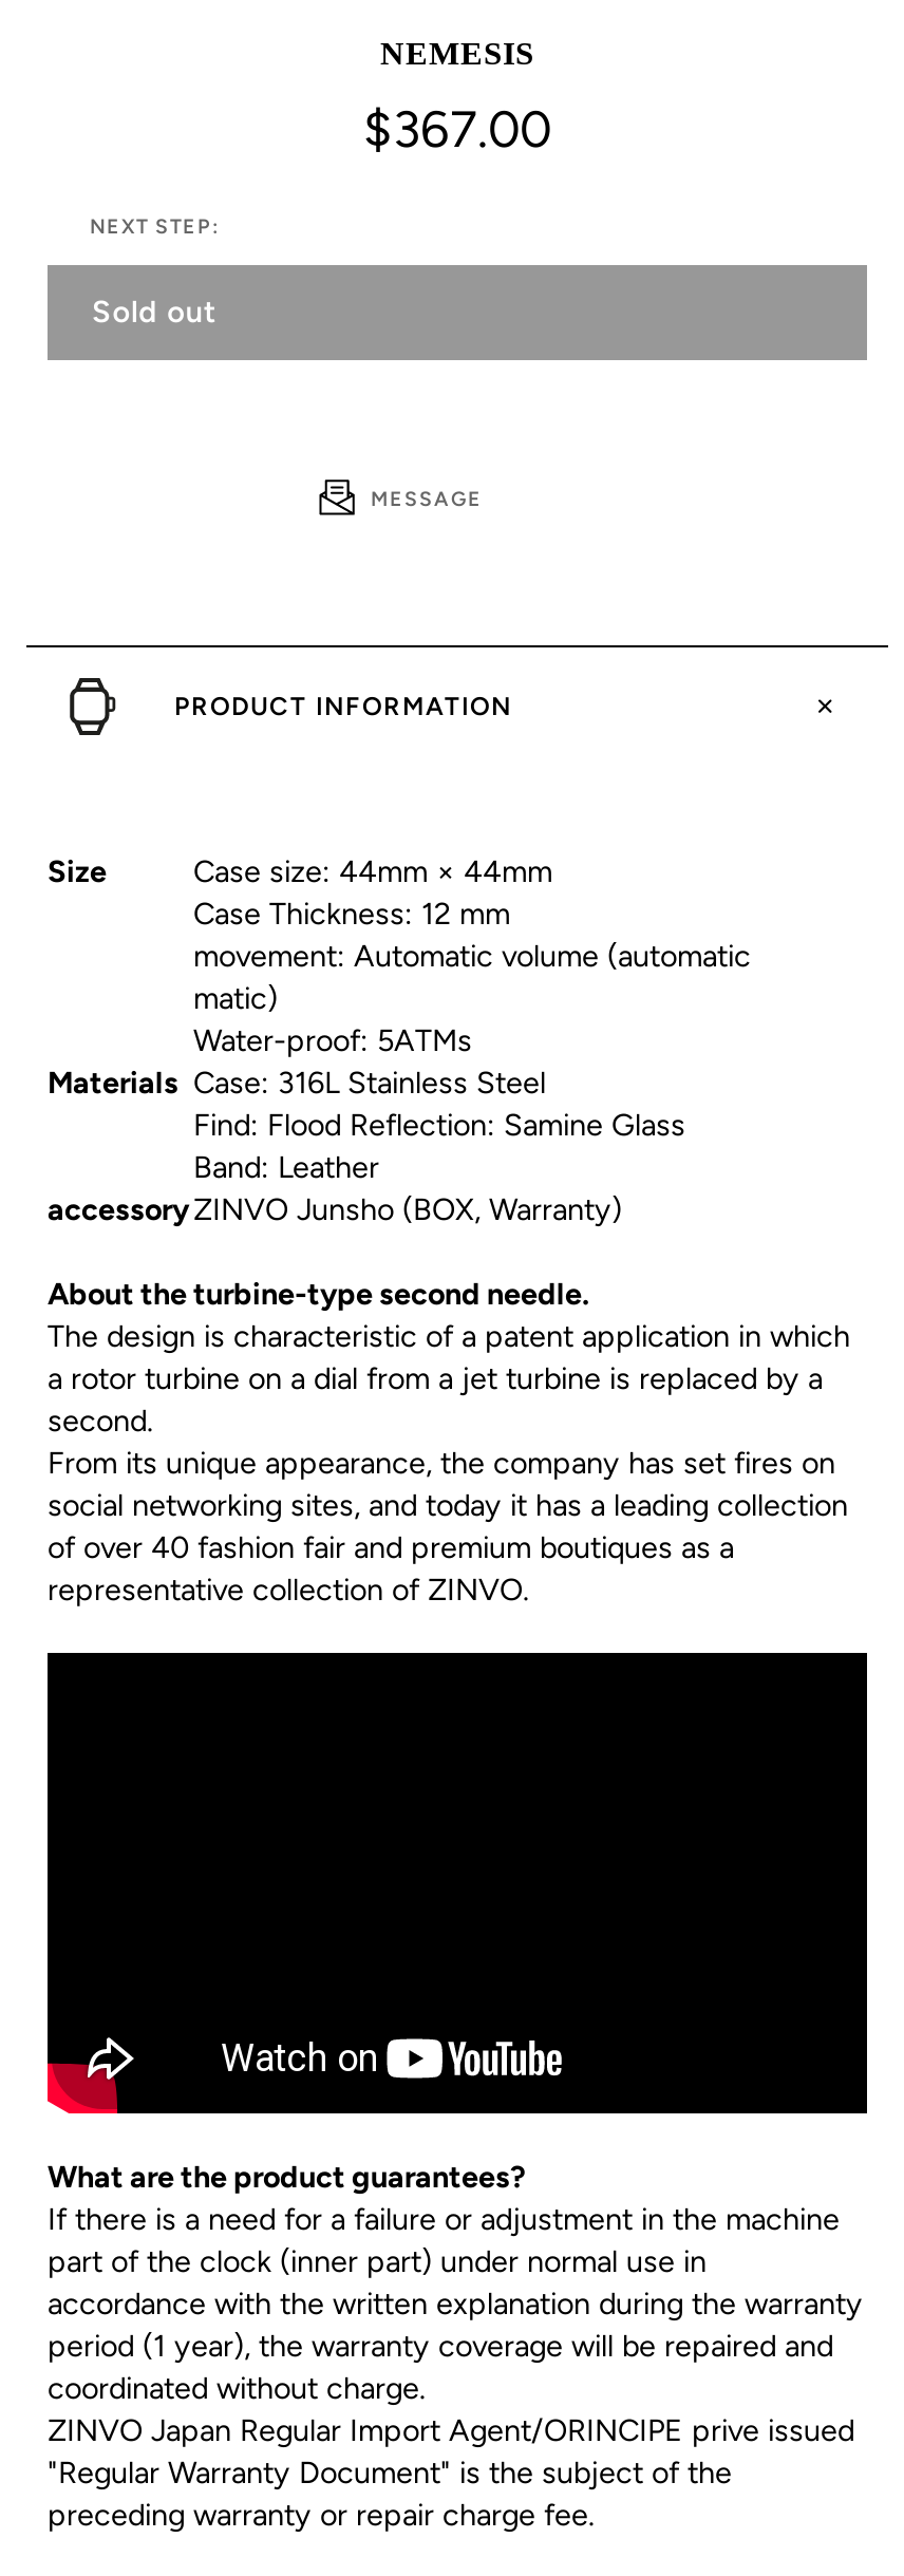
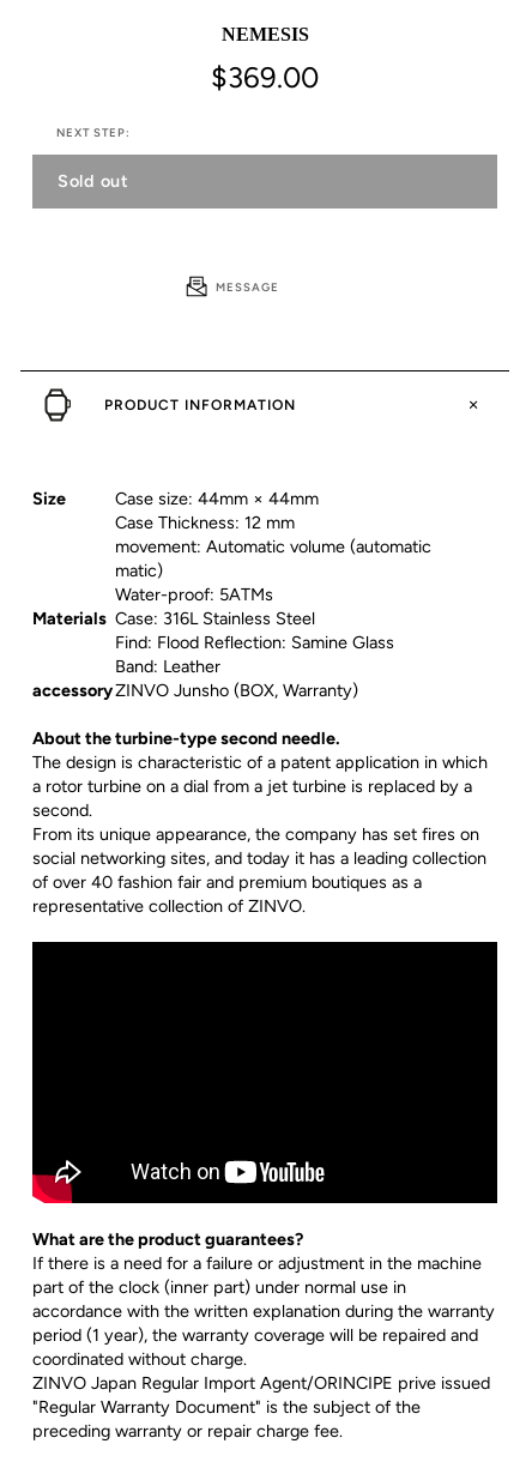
[363,98,551,159] $367.00 -> [211,60,319,95] $369.00

